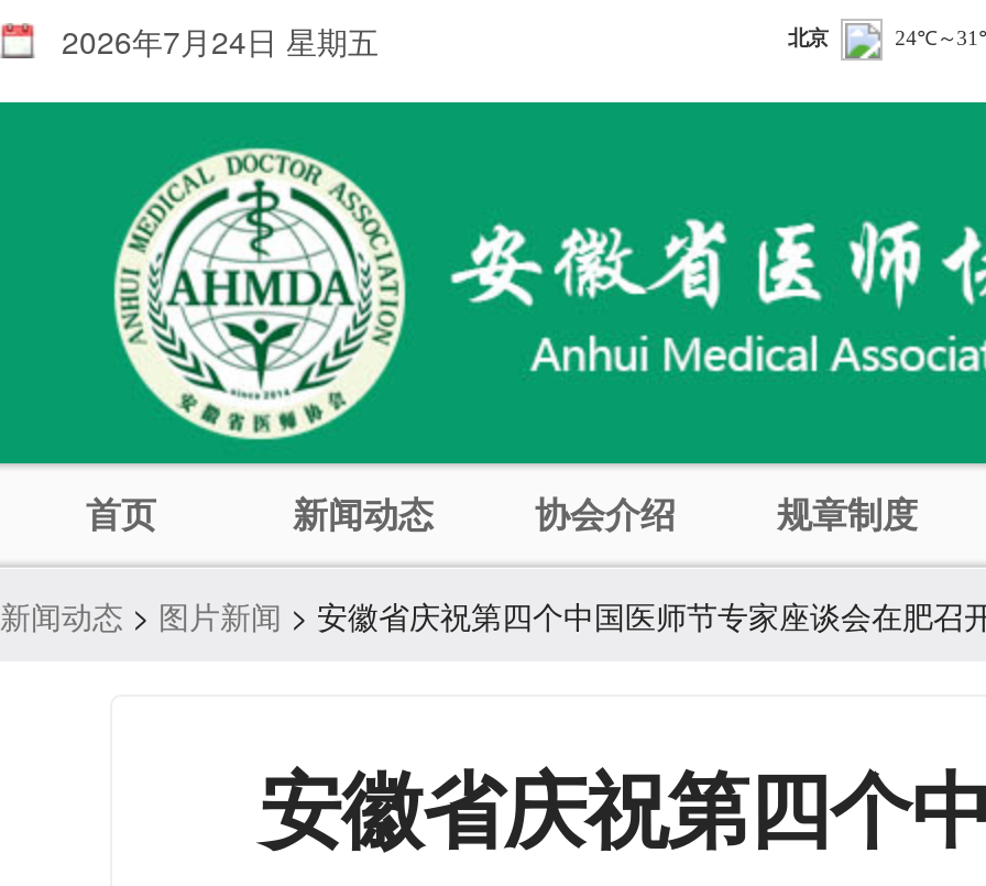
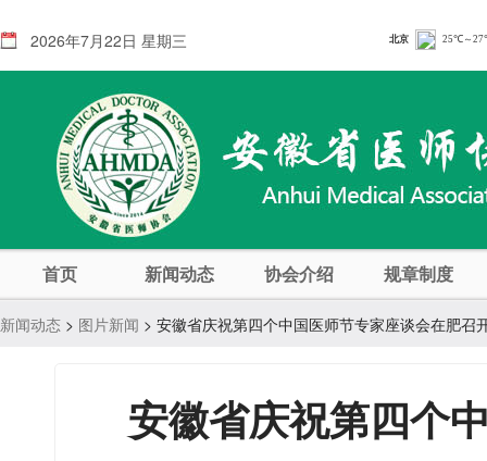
[62,19,379,63] 2026年7月24日 星期五 -> [30,29,187,51] 2026年7月22日 星期三

